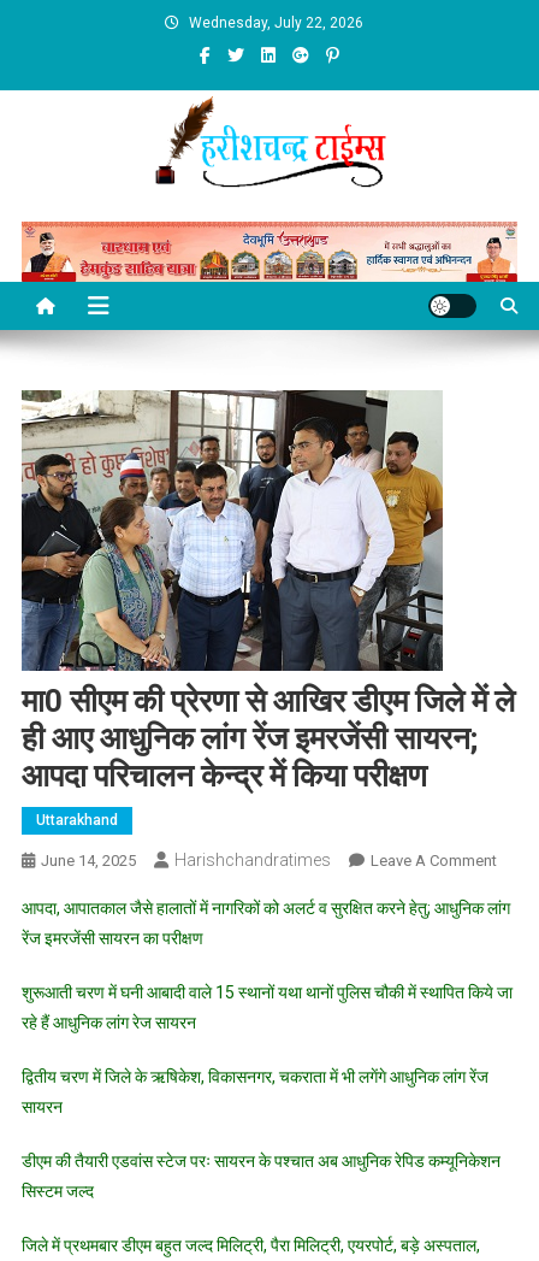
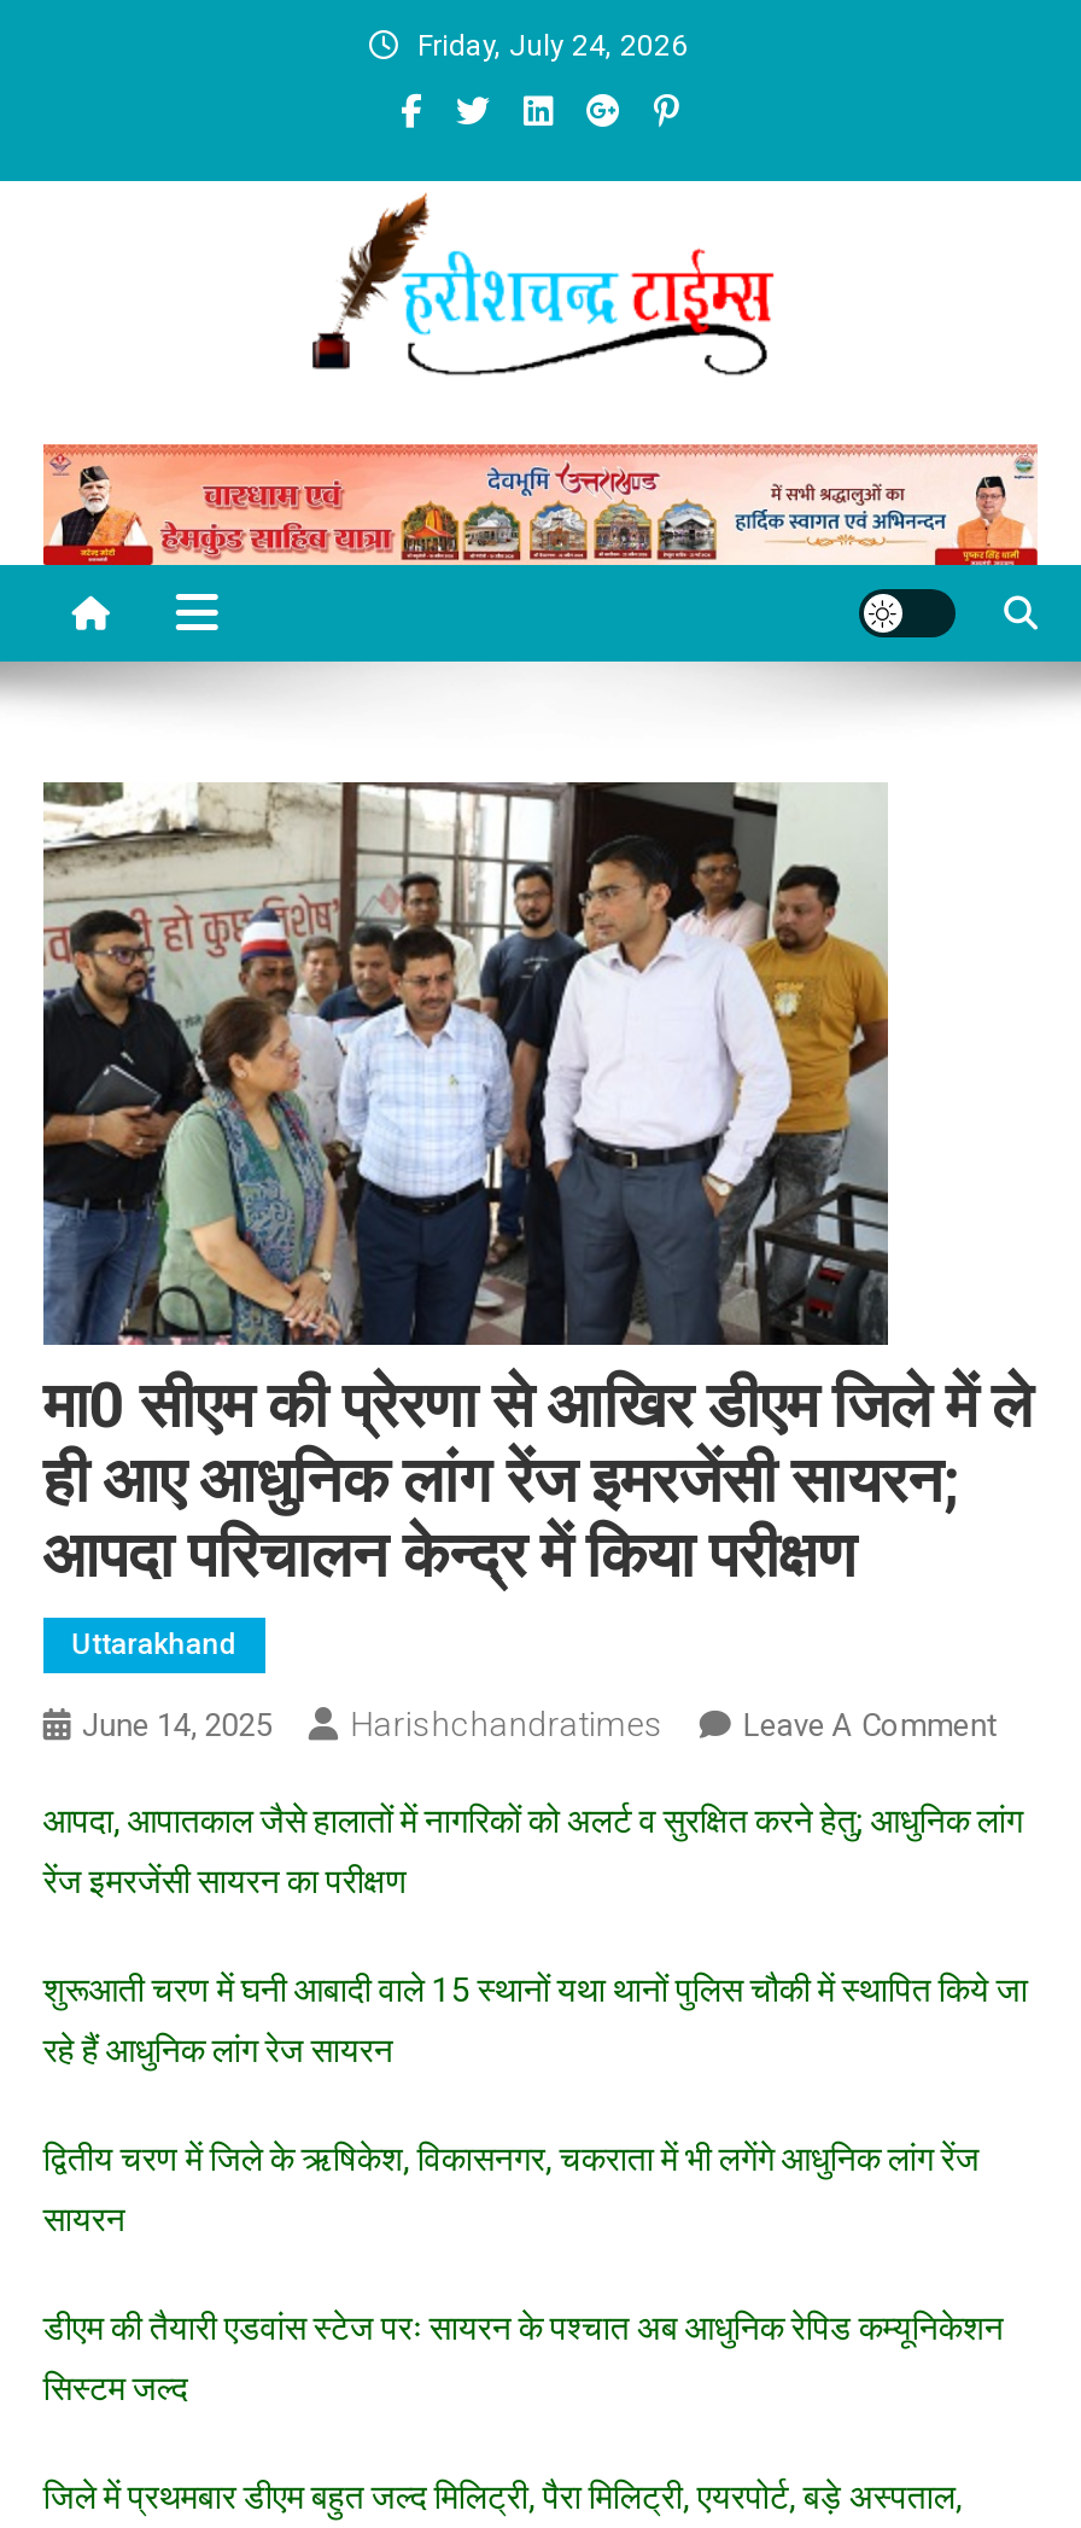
[188,14,363,31] Wednesday, July 22, 2026 -> [417,29,688,63] Friday, July 24, 2026

